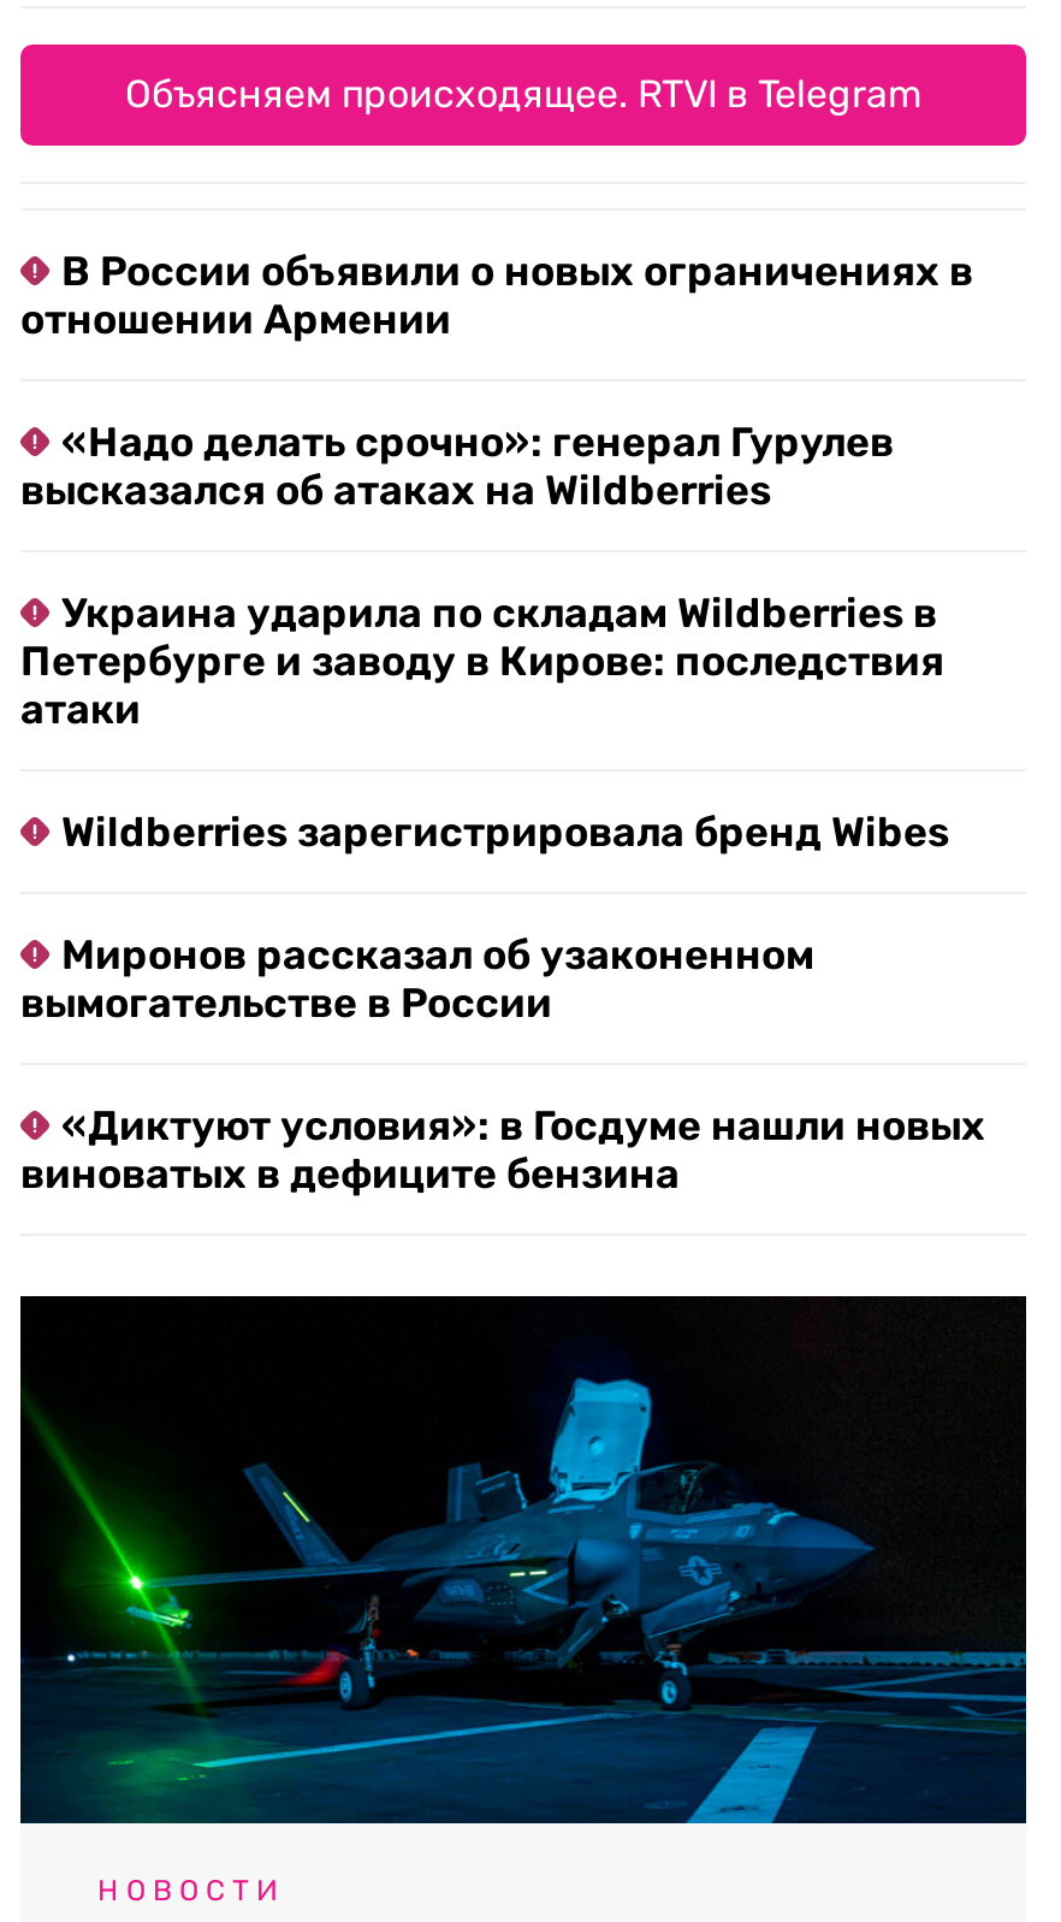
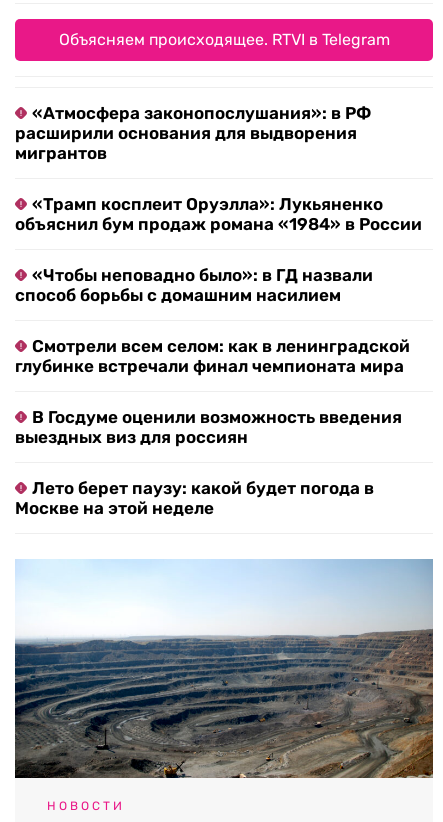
[20,247,973,343] В России объявили о новых ограничениях в | отношении Армении -> [15,103,371,163] «Атмосфера законопослушания»: в РФ | расширили основания для выдворения | мигрантов
[20,418,894,514] «Надо делать срочно»: генерал Гурулев | высказался об атаках на Wildberries -> [15,194,422,234] «Трамп косплеит Оруэлла»: Лукьяненко | объяснил бум продаж романа «1984» в России
[20,589,944,733] Украина ударила по складам Wildberries в | Петербурге и заводу в Кирове: последствия | атаки -> [15,265,373,305] «Чтобы неповадно было»: в ГД назвали | способ борьбы с домашним насилием
[61,808,949,856] Wildberries зарегистрировала бренд Wibes -> [15,336,410,376] Смотрели всем селом: как в ленинградской | глубинке встречали финал чемпионата мира
[20,931,814,1027] Миронов рассказал об узаконенном | вымогательстве в России -> [15,407,402,447] В Госдуме оценили возможность введения | выездных виз для россиян
[20,1101,985,1198] «Диктуют условия»: в Госдуме нашли новых | виноватых в дефиците бензина -> [15,478,374,518] Лето берет паузу: какой будет погода в | Москве на этой неделе
[18,1294,1029,1826] [image] -> [14,559,434,779] [image]

